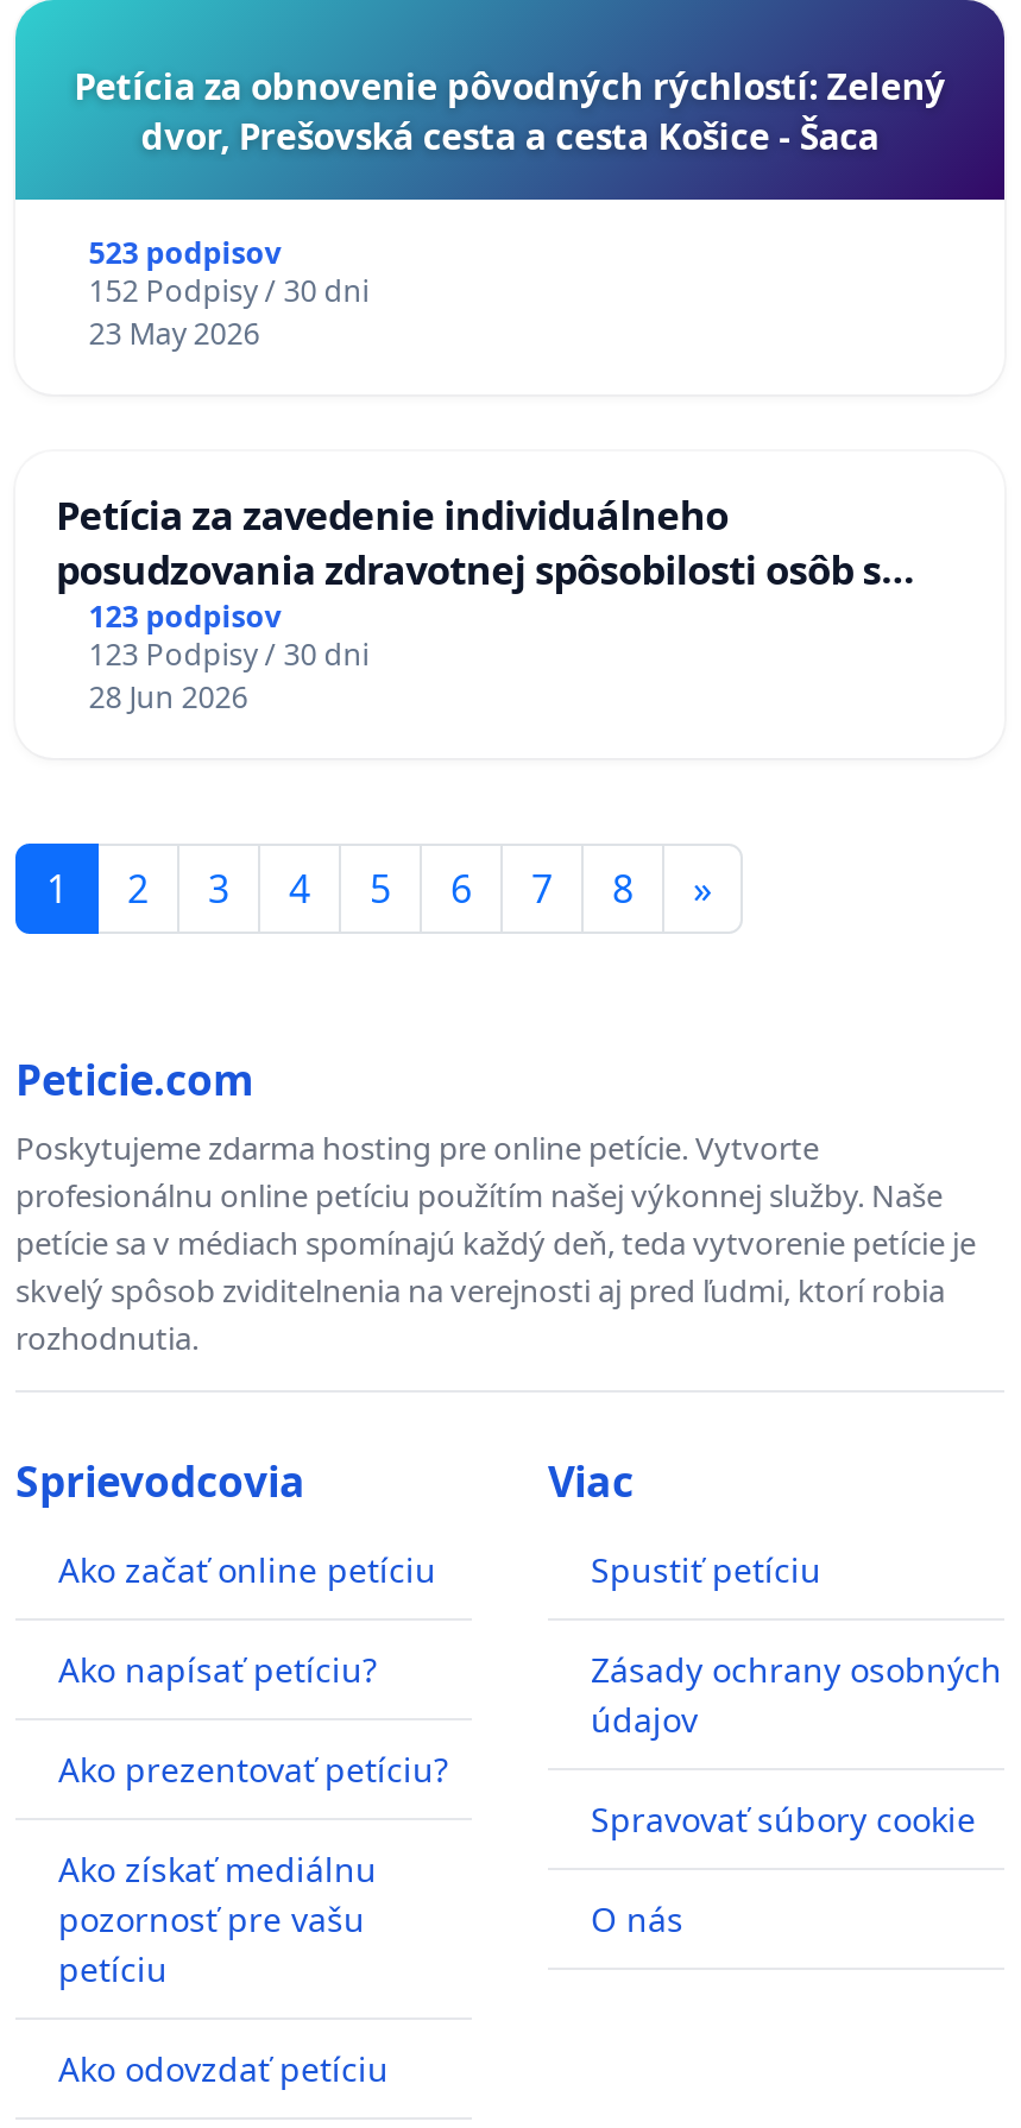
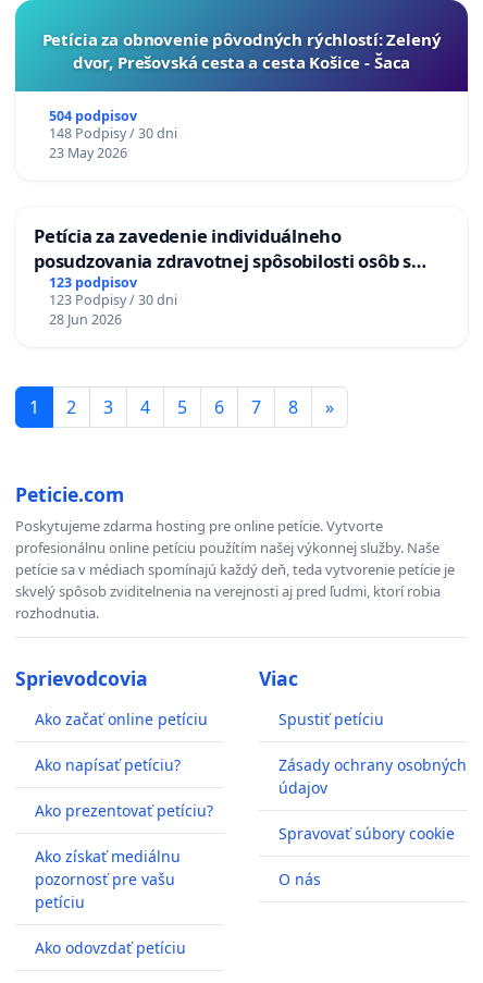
[89,232,281,272] 523 podpisov -> [49,106,137,125] 504 podpisov
[89,270,369,310] 152 Podpisy / 30 dni -> [49,124,177,142] 148 Podpisy / 30 dni

